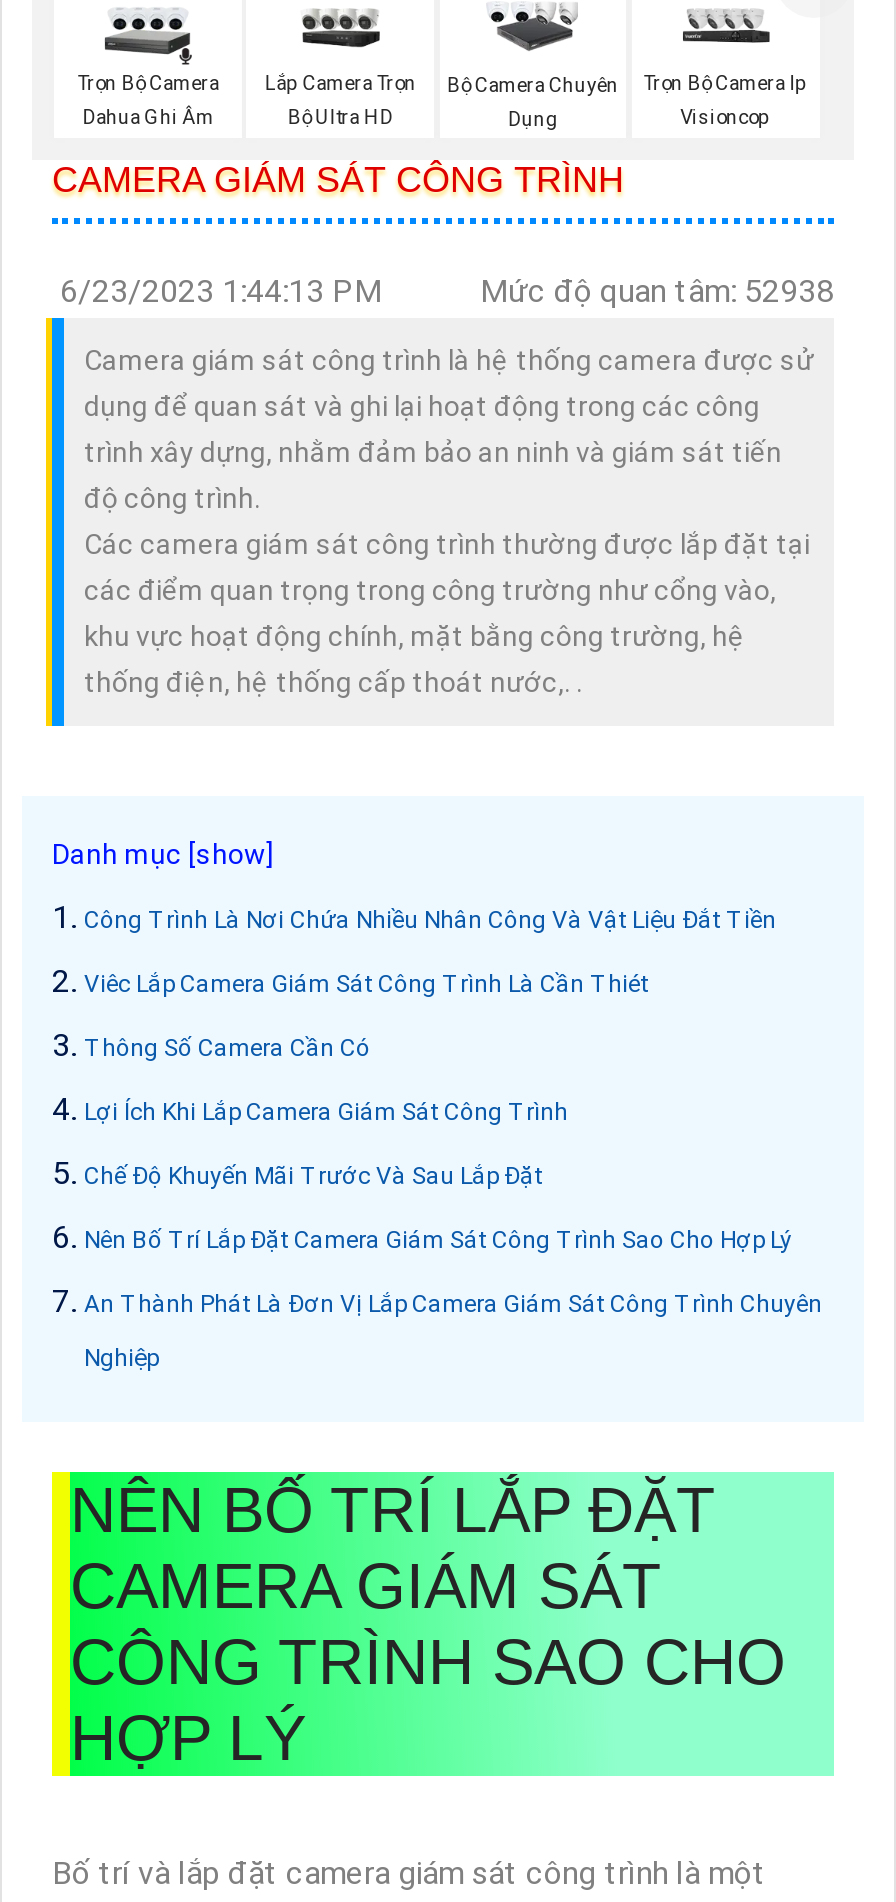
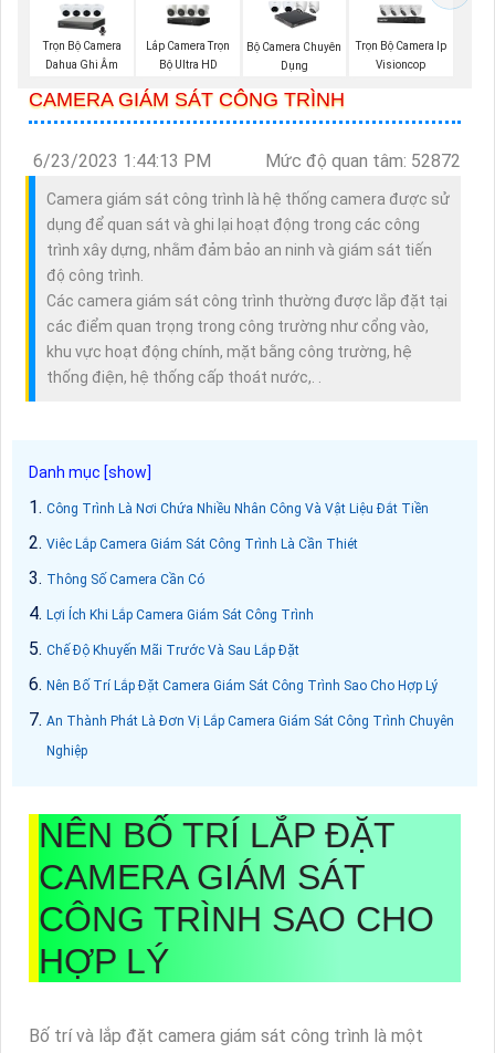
[480,271,834,309] Mức độ quan tâm: 52938 -> [265,150,461,171] Mức độ quan tâm: 52872

